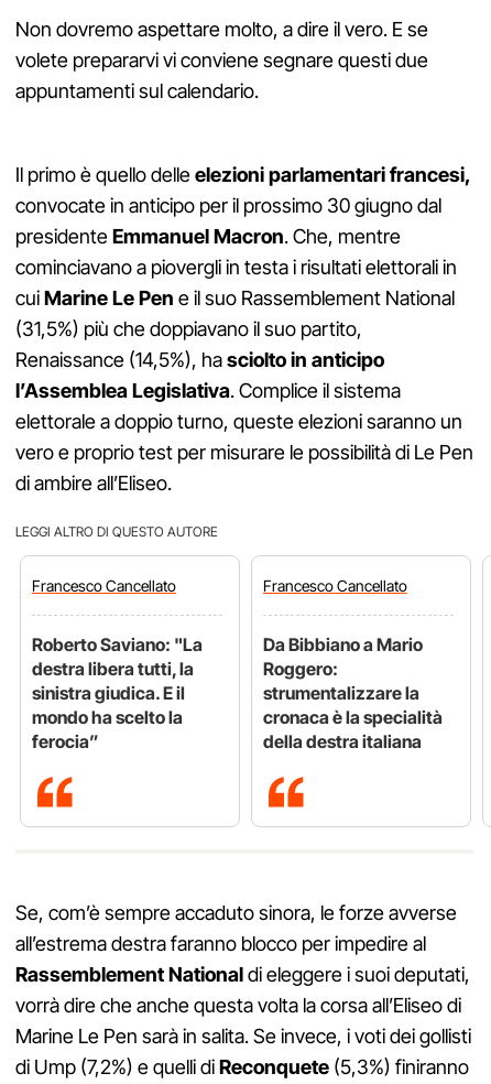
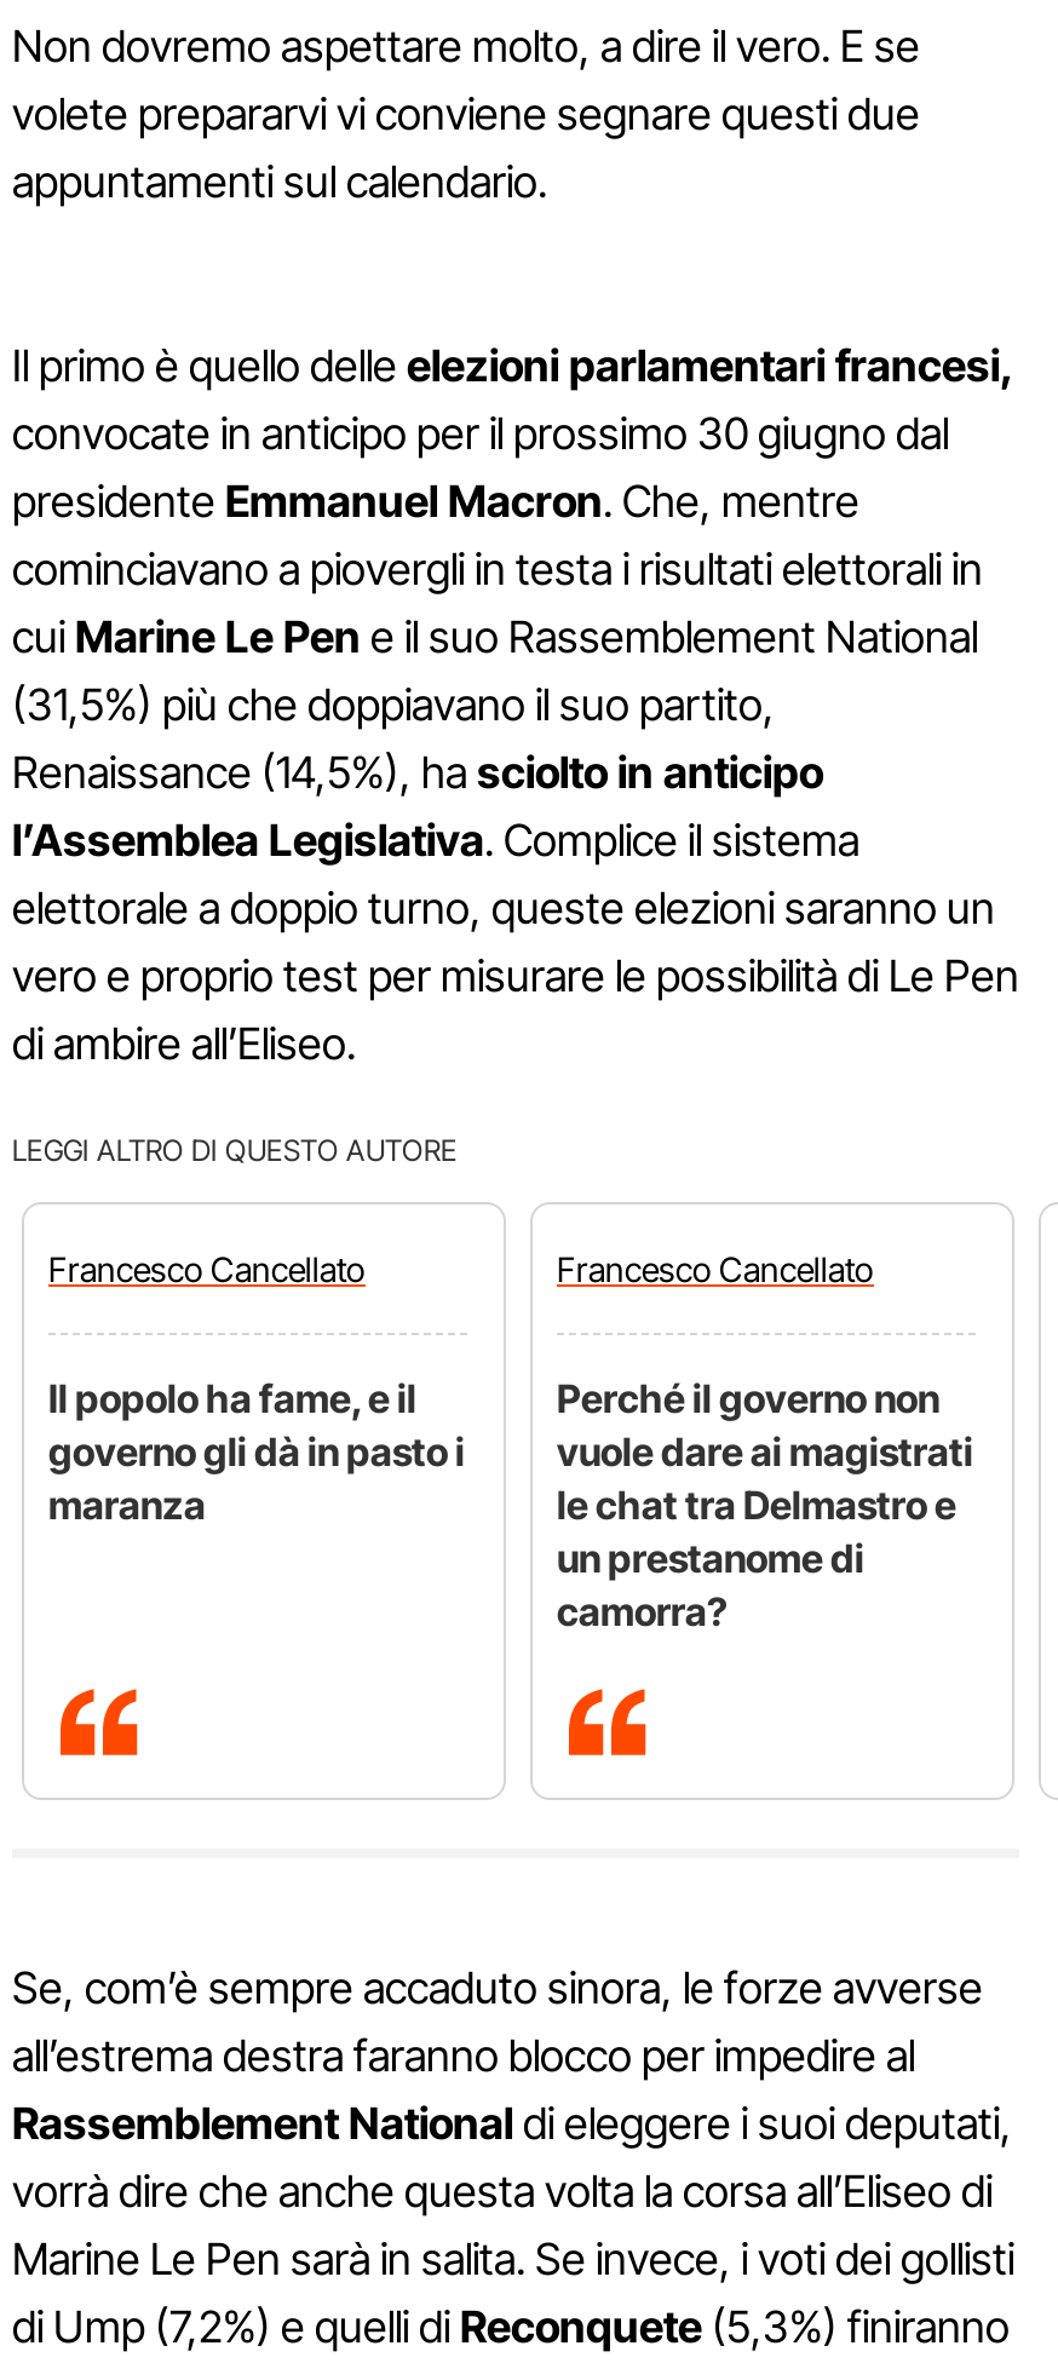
[32,633,203,752] Roberto Saviano: "La | destra libera tutti, la | sinistra giudica. E il | mondo ha scelto la | ferocia” -> [48,1374,465,1529] Il popolo ha fame, e il | governo gli dà in pasto i | maranza
[263,633,443,752] Da Bibbiano a Mario | Roggero: | strumentalizzare la | cronaca è la specialità | della destra italiana -> [557,1374,973,1635] Perché il governo non | vuole dare ai magistrati | le chat tra Delmastro e | un prestanome di | camorra?

